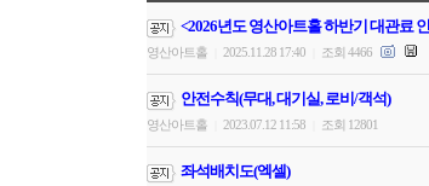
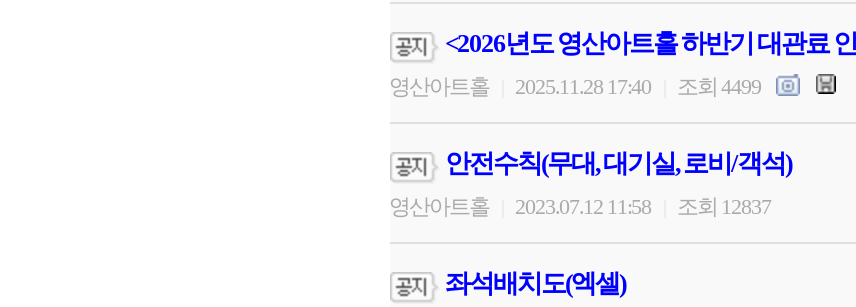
[146,45,374,59] 영산아트홀 2025.11.28 17:40 조회 4466 -> [389,74,765,98] 영산아트홀 2025.11.28 17:40 조회 4499
[146,117,377,132] 영산아트홀 2023.07.12 11:58 조회 12801 -> [389,194,771,218] 영산아트홀 2023.07.12 11:58 조회 12837

